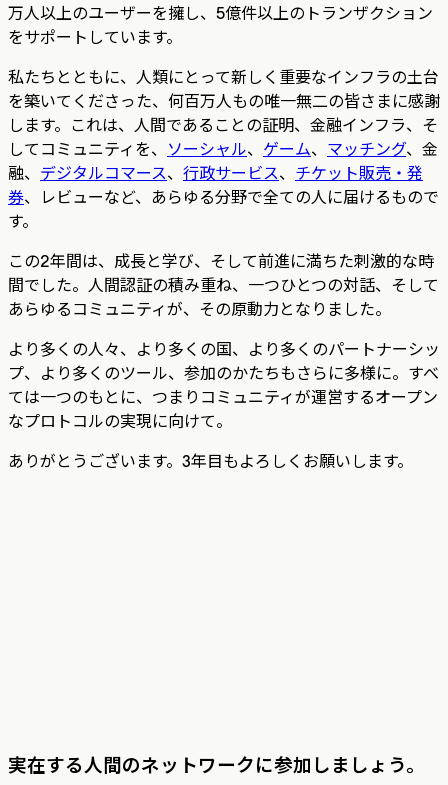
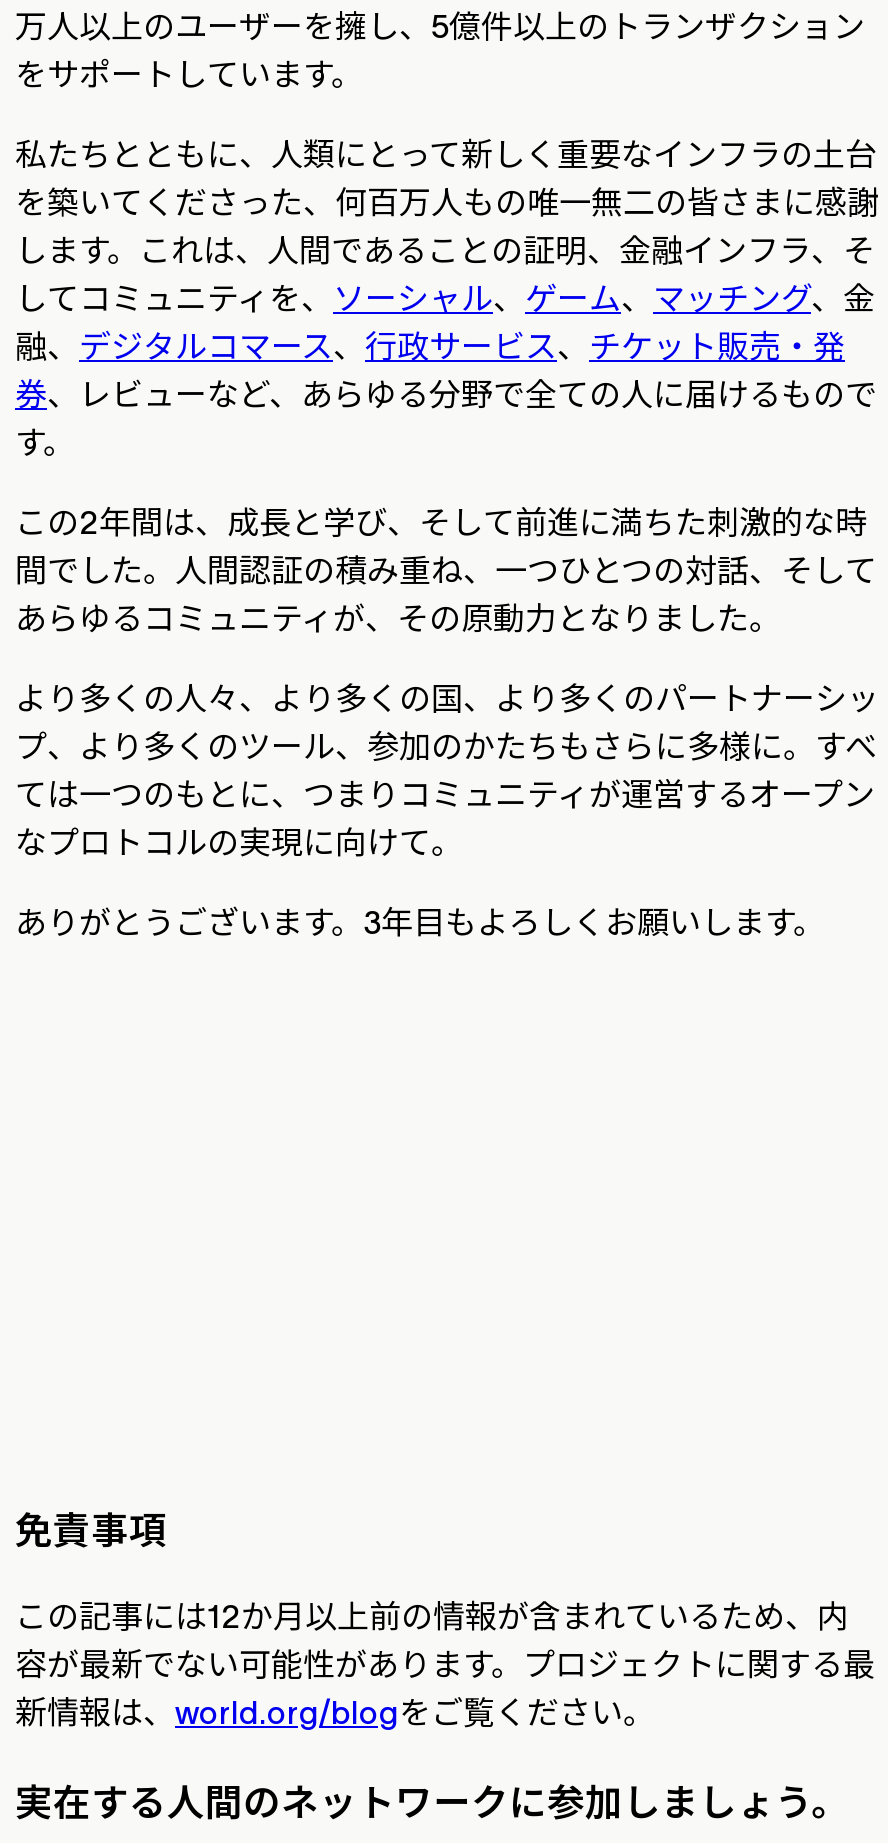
none -> [15,1509,875,1730] 免責事項 | この記事には12か月以上前の情報が含まれているため、内 | 容が最新でない可能性があります。プロジェクトに関する最 | 新情報は、world.org/blogをご覧ください。

